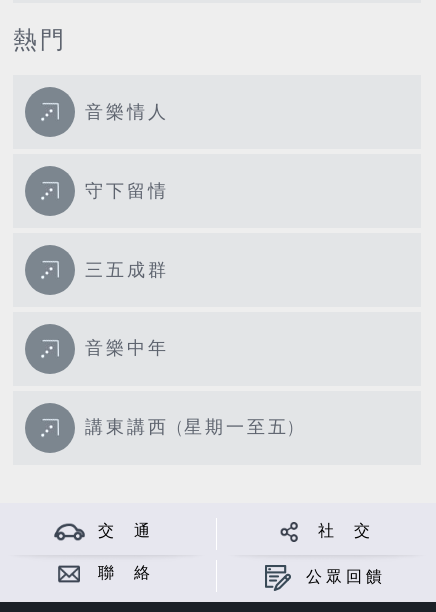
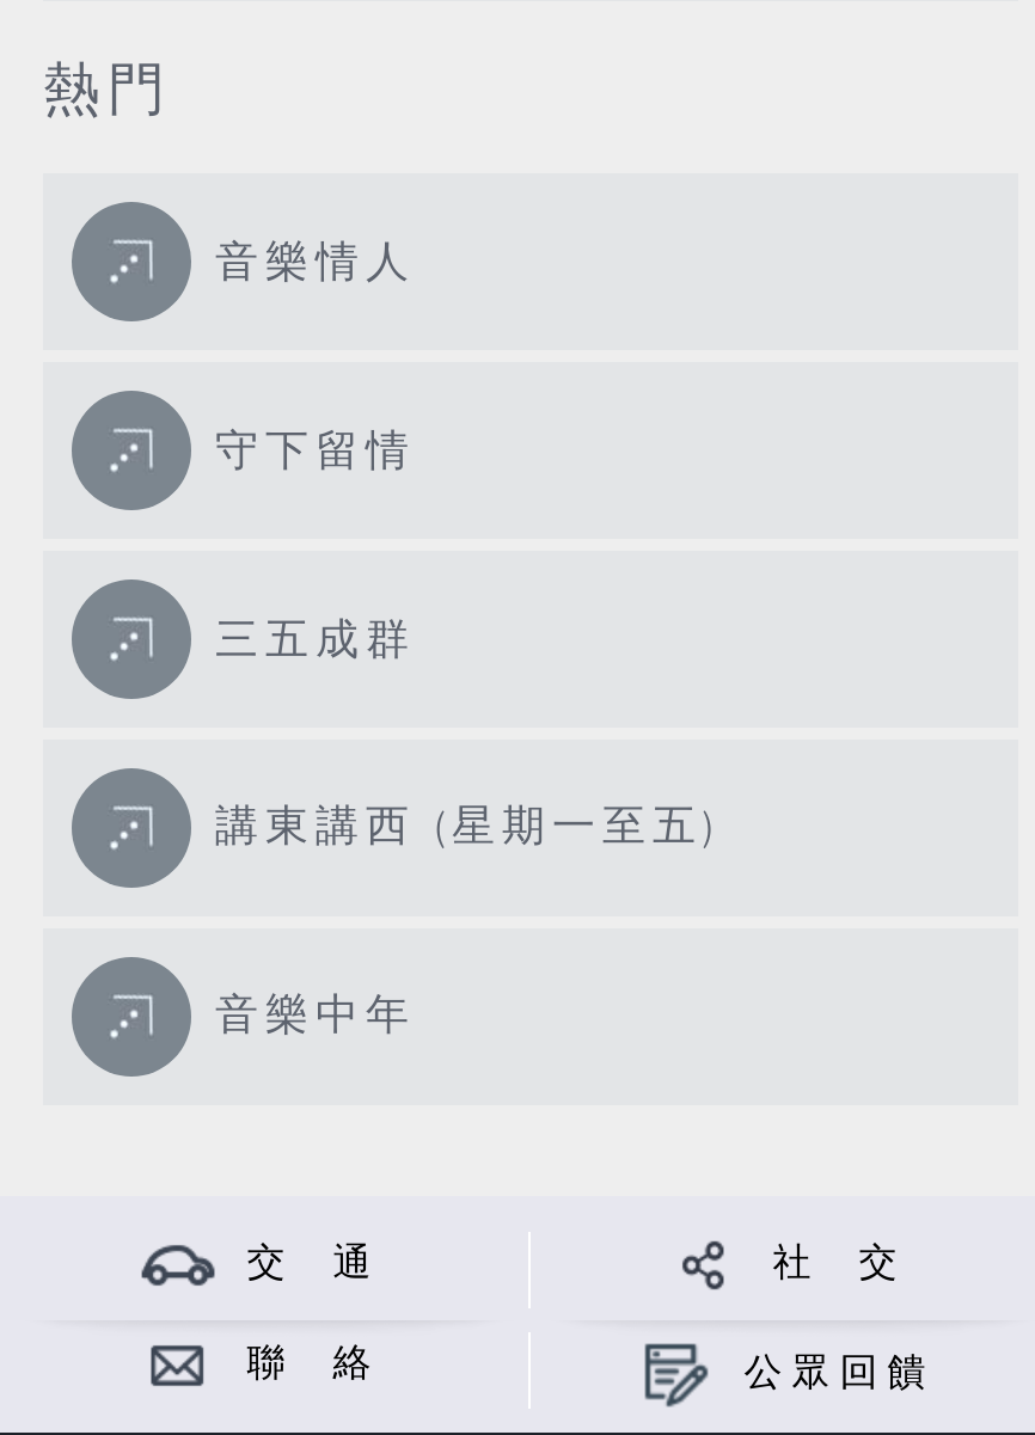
moved [85,338,169,359] -> [215,991,416,1041]: 音樂中年
moved [85,417,296,438] -> [215,802,719,853]: 講東講西 (星期一至五)

